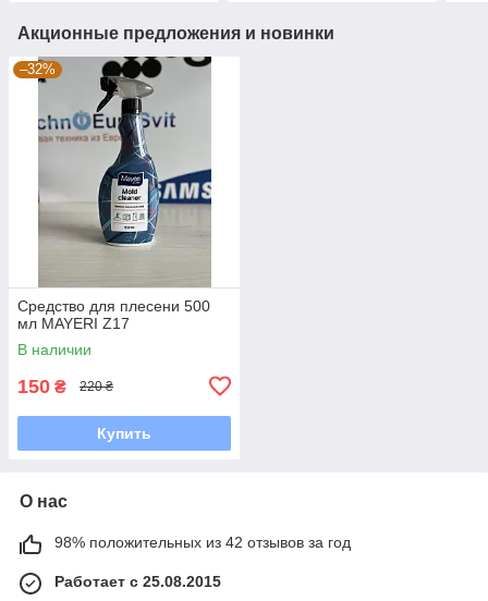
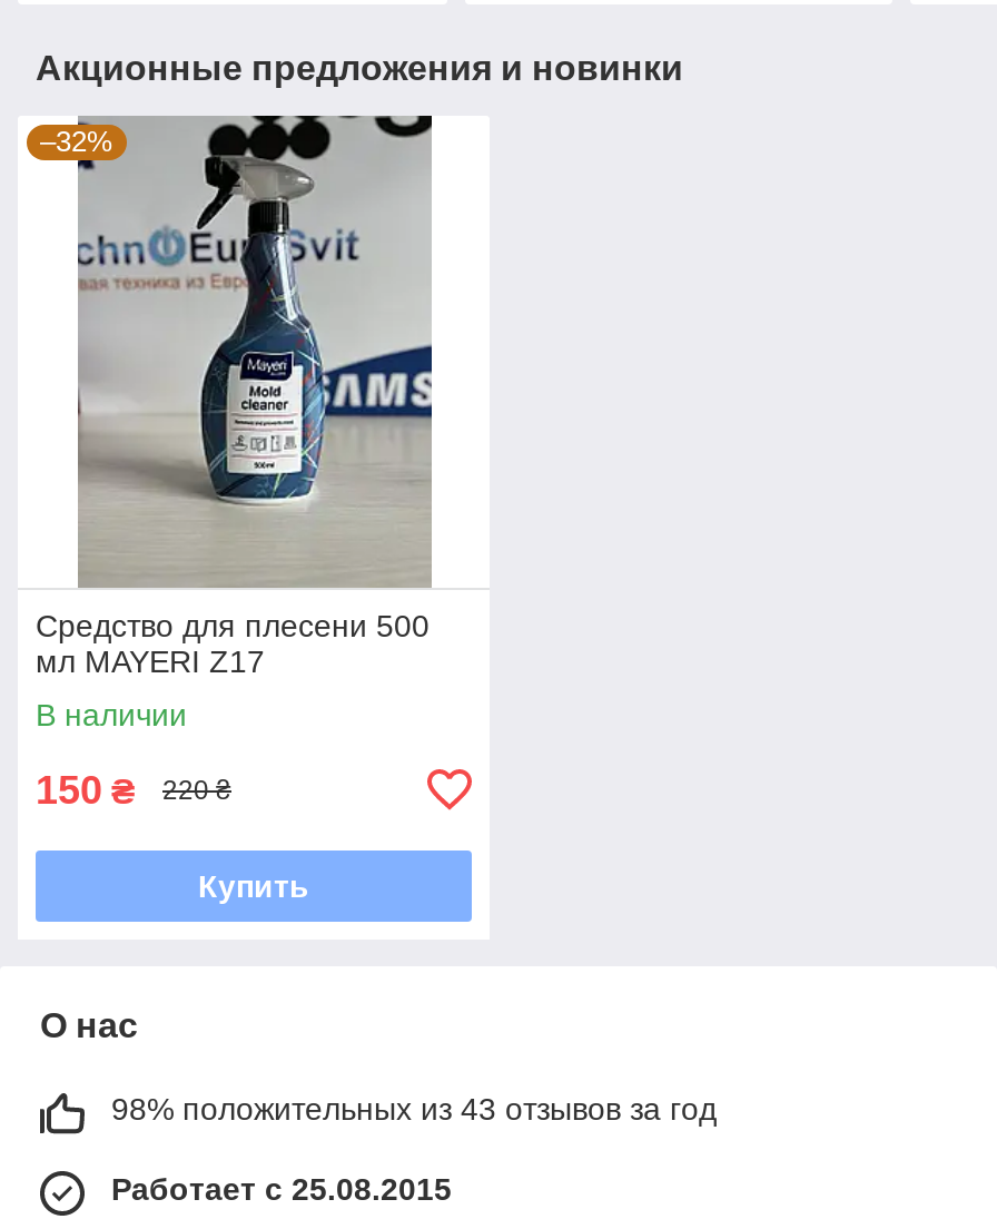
[54,533,351,551] 98% положительных из 42 отзывов за год -> [111,1091,717,1126] 98% положительных из 43 отзывов за год

